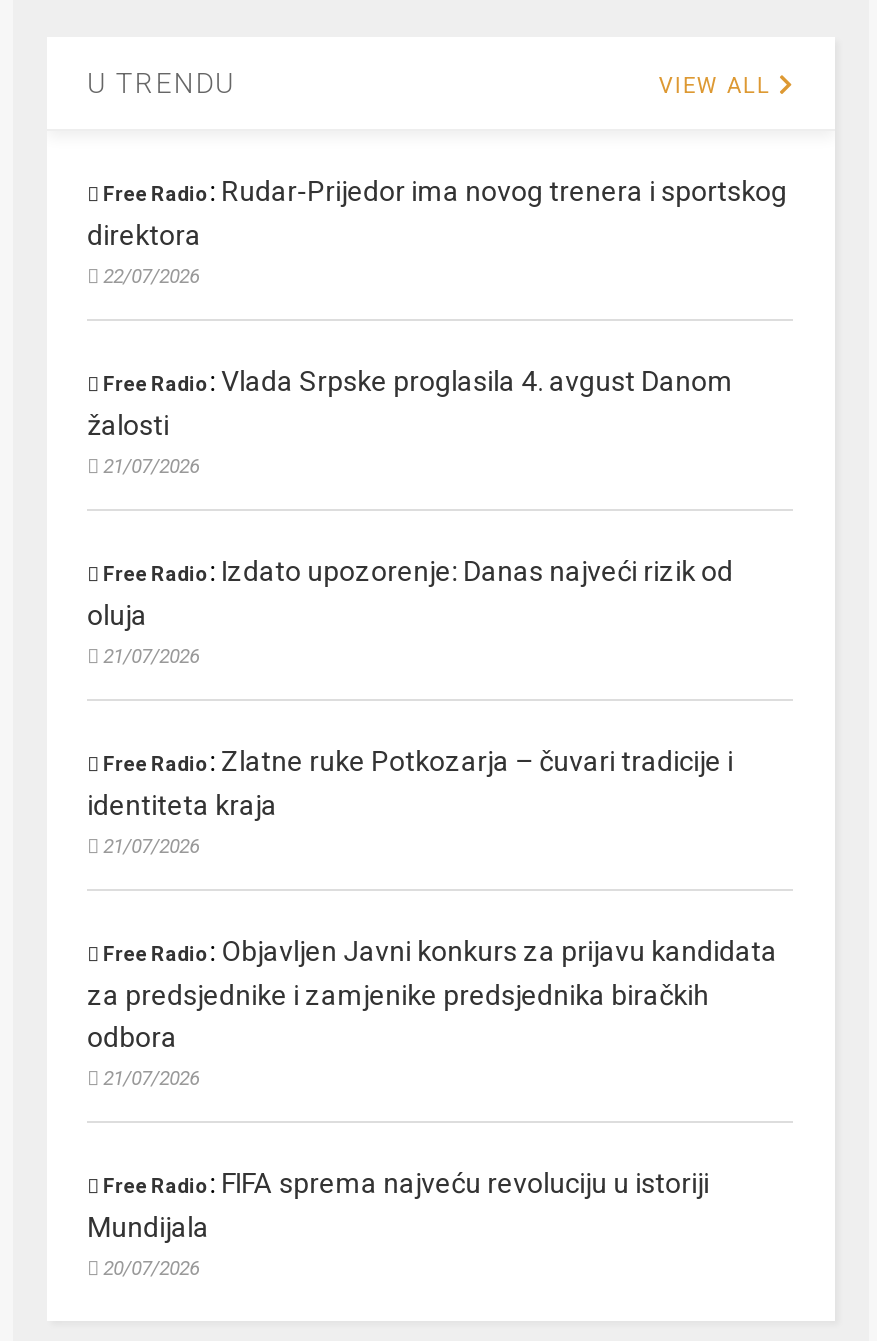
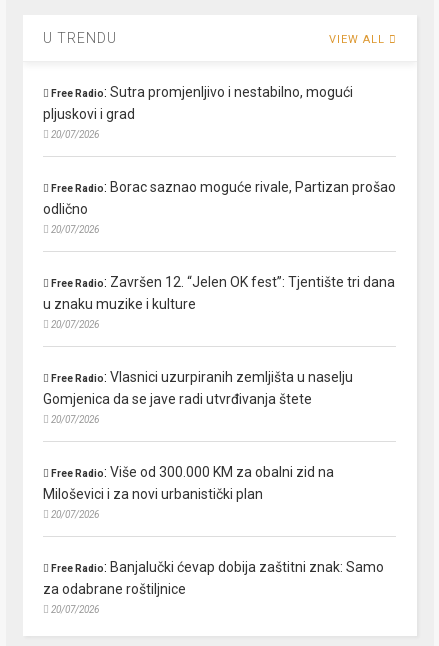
[87,175,787,287] Free Radio: Rudar-Prijedor ima novog trenera i sportskog | direktora | 22/07/2026 -> [43,84,353,140] Free Radio: Sutra promjenljivo i nestabilno, mogući | pljuskovi i grad | 20/07/2026
[87,365,733,477] Free Radio: Vlada Srpske proglasila 4. avgust Danom | žalosti | 21/07/2026 -> [43,179,396,235] Free Radio: Borac saznao moguće rivale, Partizan prošao | odlično | 20/07/2026
[87,555,733,667] Free Radio: Izdato upozorenje: Danas najveći rizik od | oluja | 21/07/2026 -> [43,274,395,330] Free Radio: Završen 12. “Jelen OK fest”: Tjentište tri dana | u znaku muzike i kulture | 20/07/2026
[87,745,733,857] Free Radio: Zlatne ruke Potkozarja – čuvari tradicije i | identiteta kraja | 21/07/2026 -> [43,369,353,425] Free Radio: Vlasnici uzurpiranih zemljišta u naselju | Gomjenica da se jave radi utvrđivanja štete | 20/07/2026
[87,935,777,1089] Free Radio: Objavljen Javni konkurs za prijavu kandidata | za predsjednike i zamjenike predsjednika biračkih | odbora | 21/07/2026 -> [43,464,334,520] Free Radio: Više od 300.000 KM za obalni zid na | Miloševici i za novi urbanistički plan | 20/07/2026
[87,1167,709,1243] Free Radio: FIFA sprema najveću revoluciju u istoriji | Mundijala -> [43,559,384,597] Free Radio: Banjalučki ćevap dobija zaštitni znak: Samo | za odabrane roštiljnice

